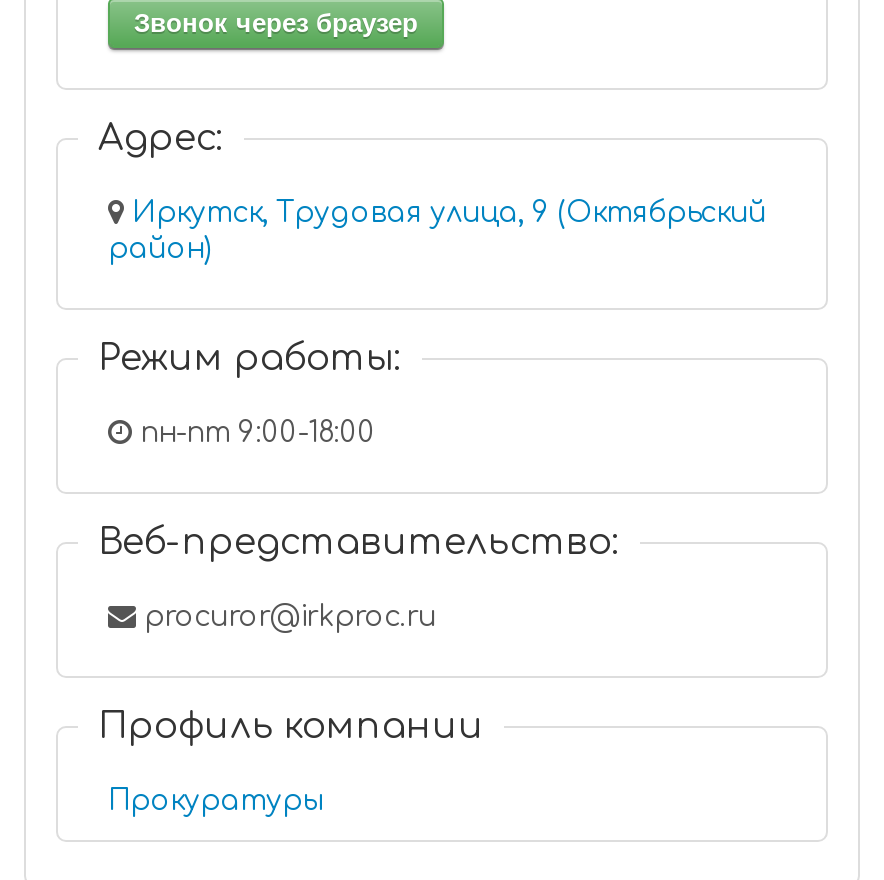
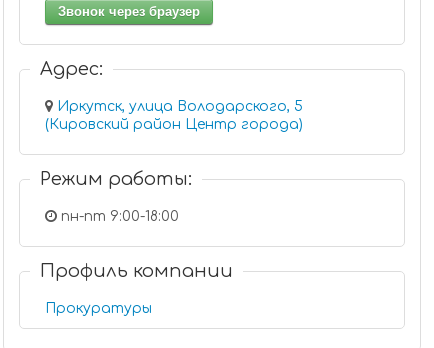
[108,198,766,264] Иркутск, Трудовая улица, 9 (Октябрьский | район) -> [45,99,303,132] Иркутск, улица Володарского, 5 | (Кировский район Центр города)
[98,522,620,632] Веб-представительство: | procuror@irkproc.ru -> none

